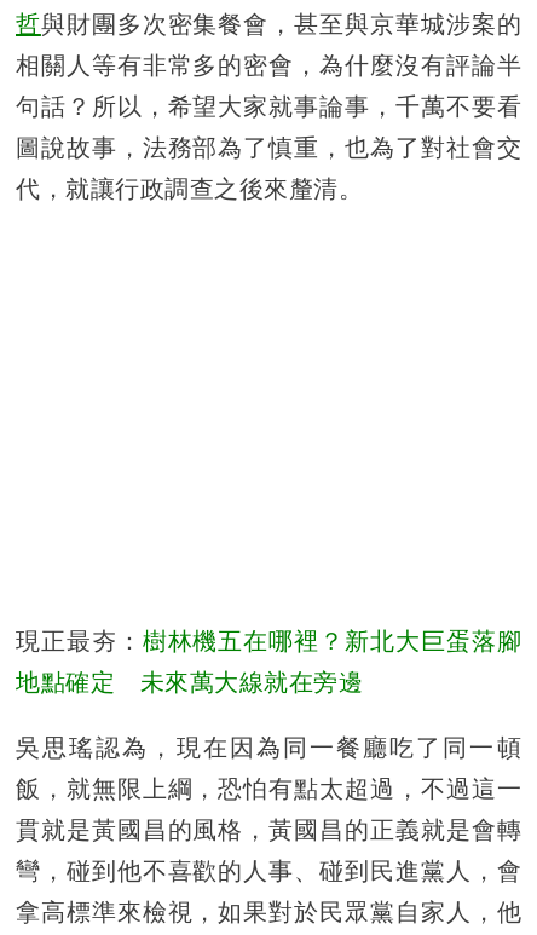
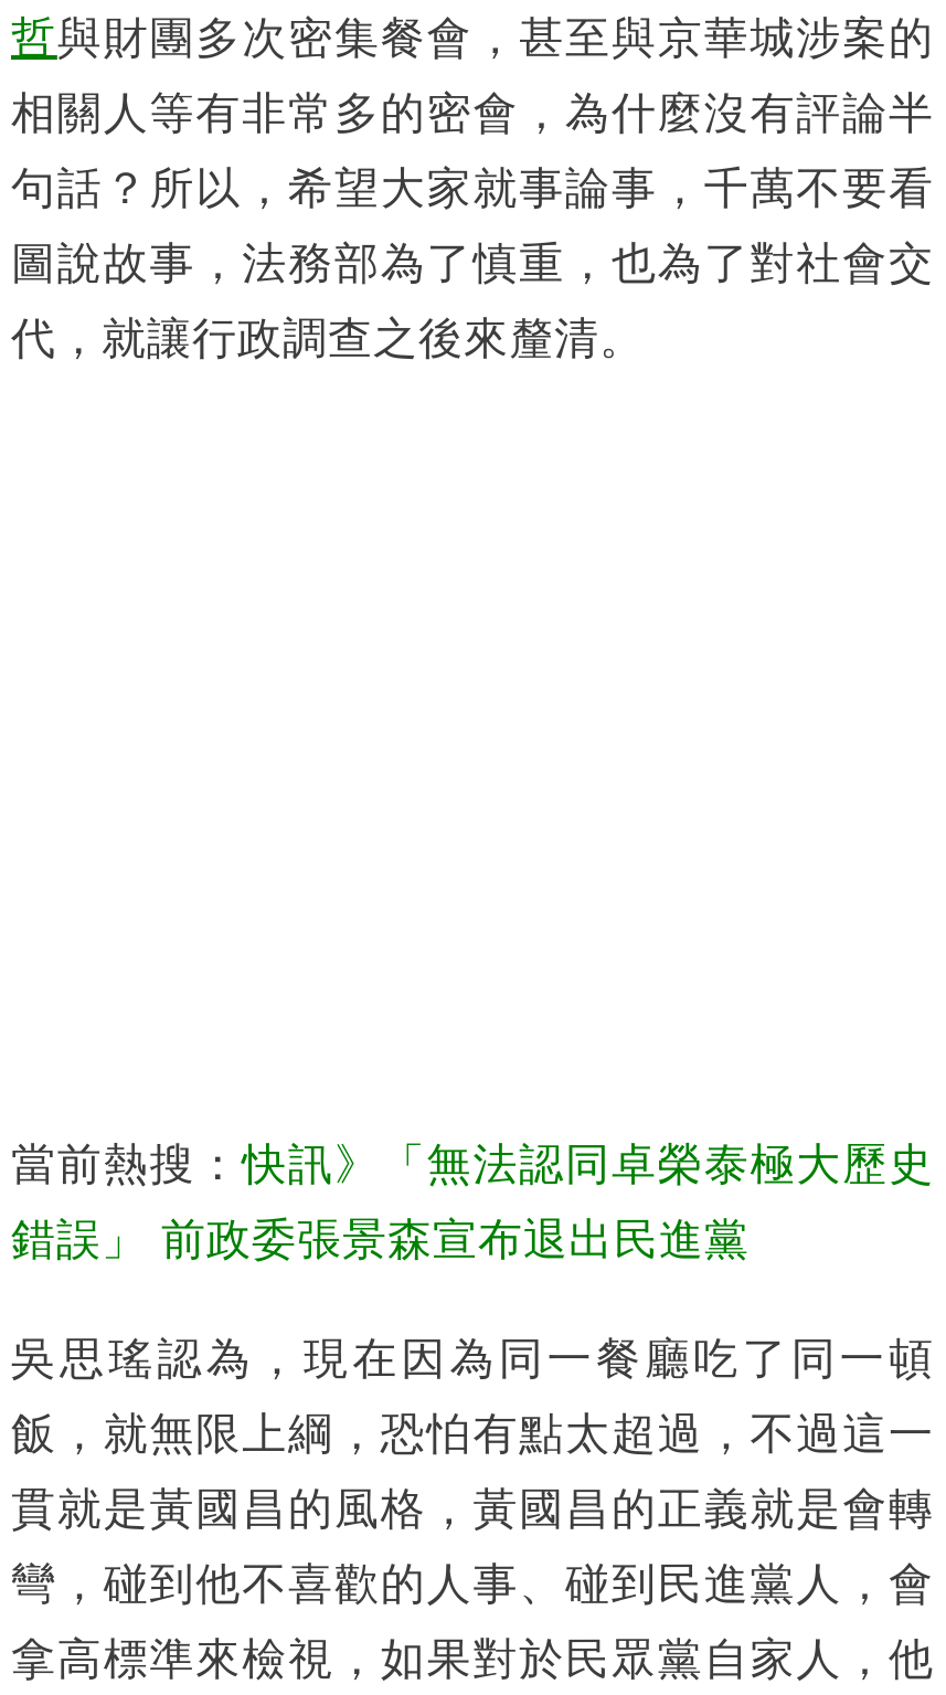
[16,627,521,654] 現正最夯：樹林機五在哪裡？新北大巨蛋落腳 -> [11,1139,934,1187] 當前熱搜：快訊》「無法認同卓榮泰極大歷史
[16,669,363,695] 地點確定 未來萬大線就在旁邊 -> [11,1214,750,1263] 錯誤」 前政委張景森宣布退出民進黨

